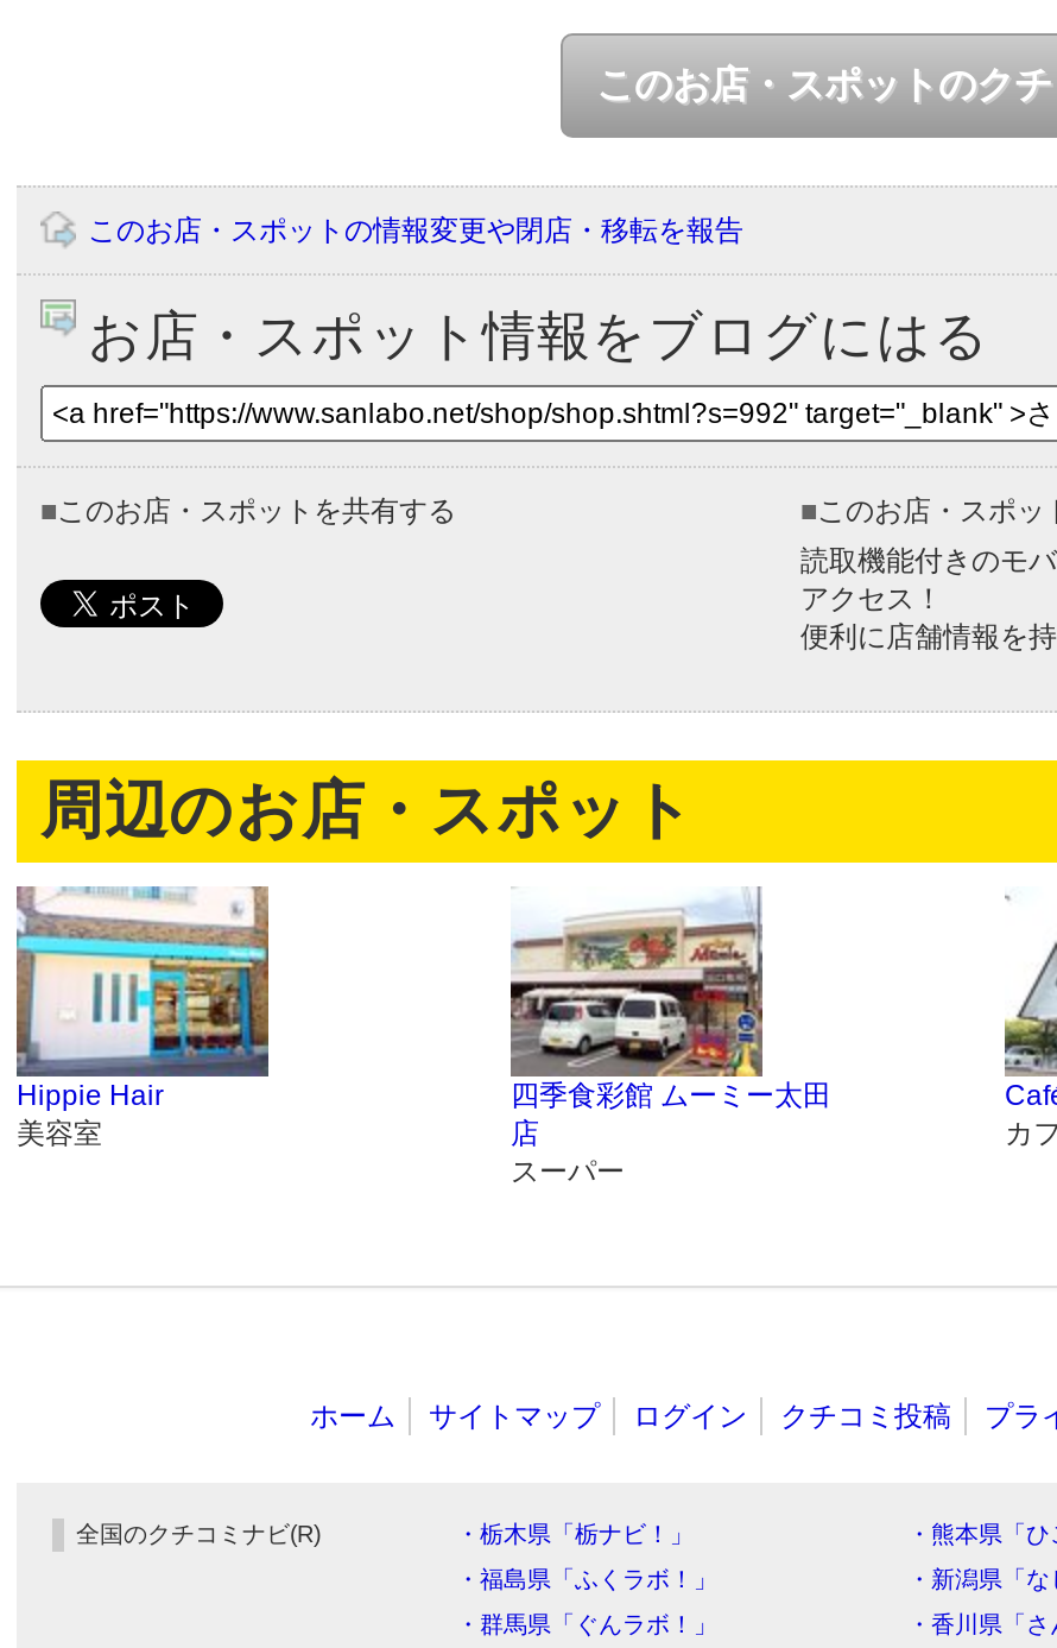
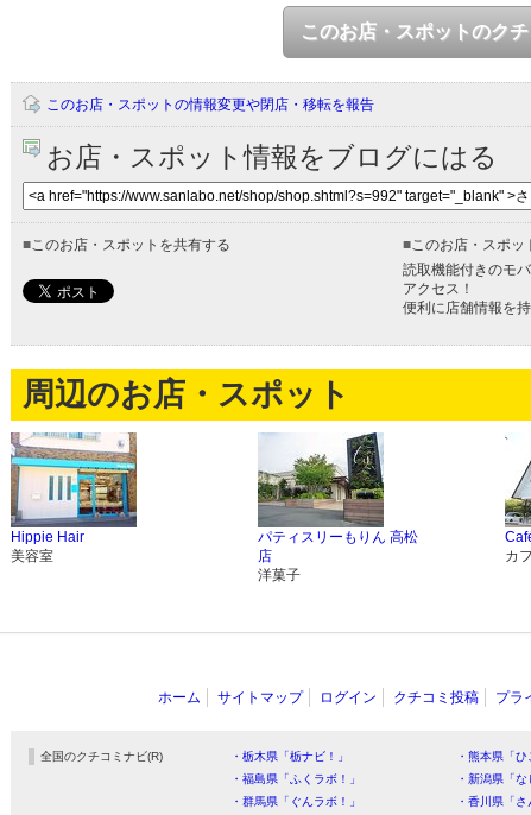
[511,889,831,1112] [image] | 四季食彩館 ムーミー太田 -> [258,432,418,545] [image] | パティスリーもりん 高松
[511,1155,625,1188] スーパー -> [258,567,301,583] 洋菓子

